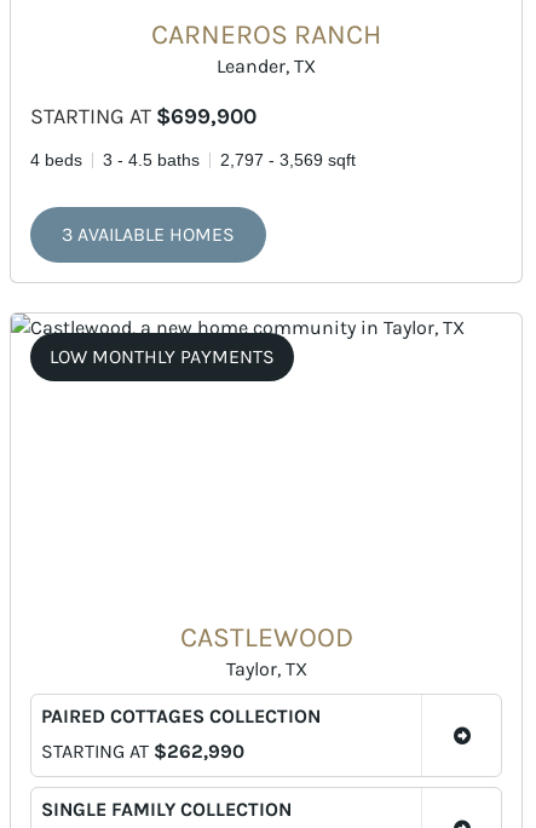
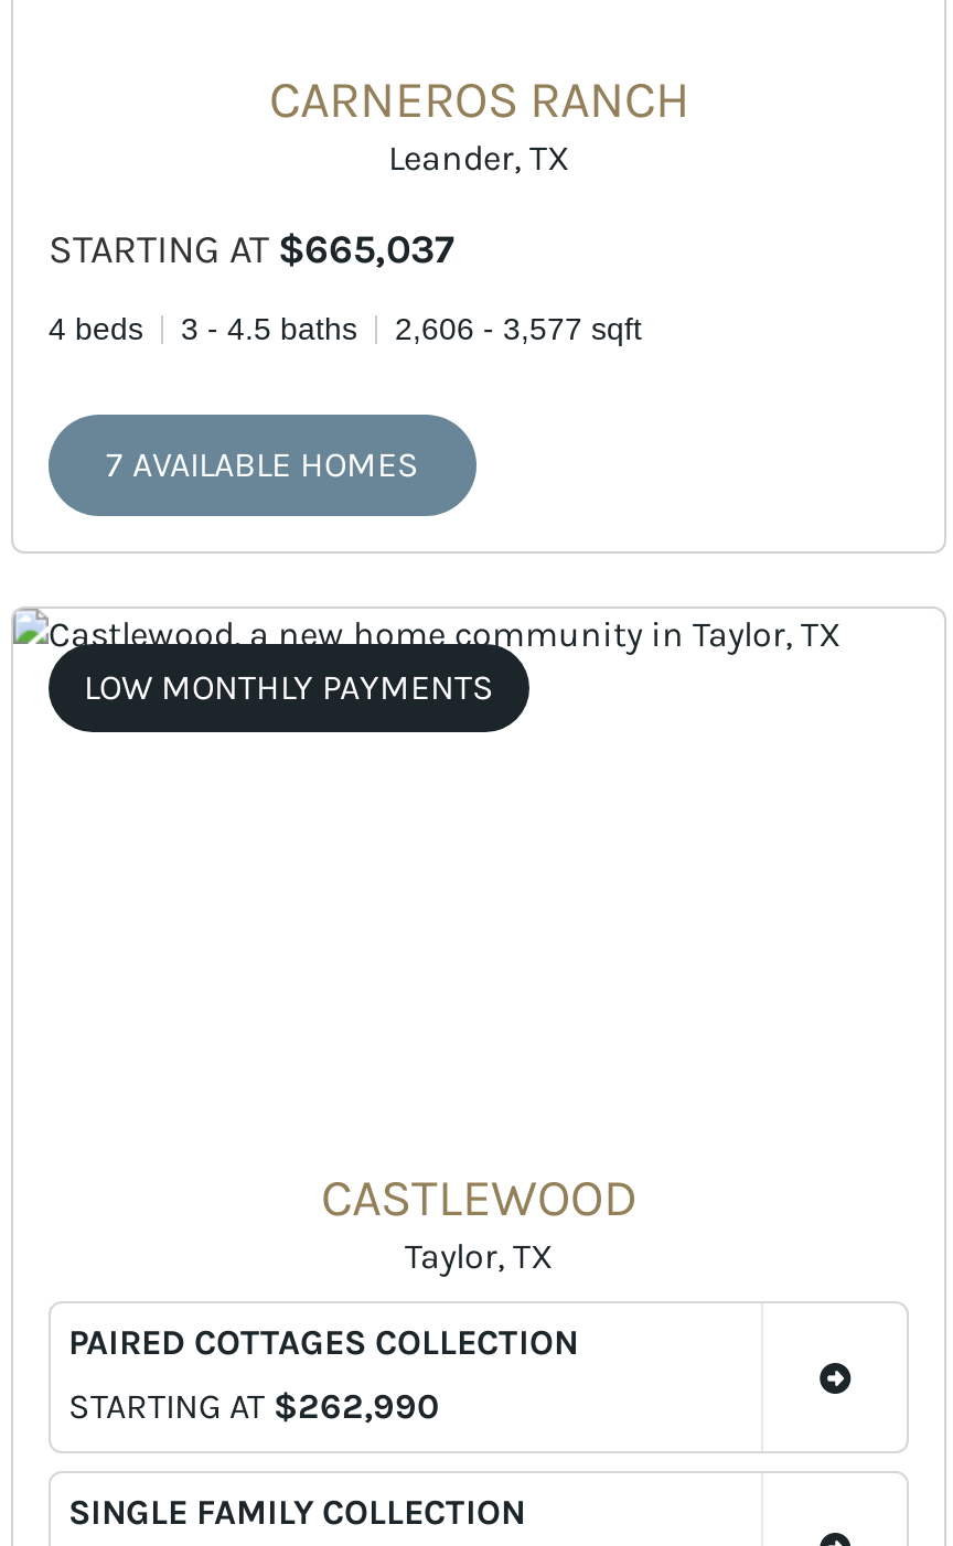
[30,103,257,129] STARTING AT $699,900 -> [49,225,454,273] STARTING AT $665,037
[30,150,356,169] 4 beds 3 - 4.5 baths 2,797 - 3,569 sqft -> [49,311,642,346] 4 beds 3 - 4.5 baths 2,606 - 3,577 sqft
[62,222,235,245] 3 AVAILABLE HOMES -> [106,443,419,485] 7 AVAILABLE HOMES

